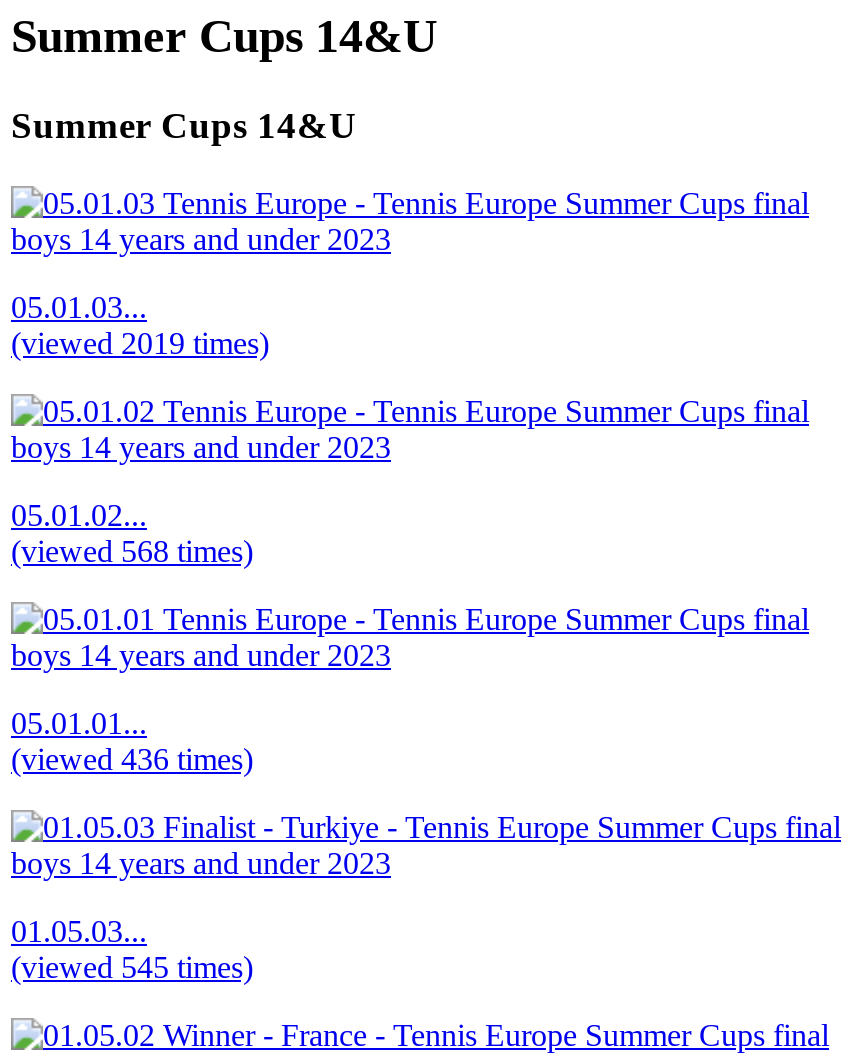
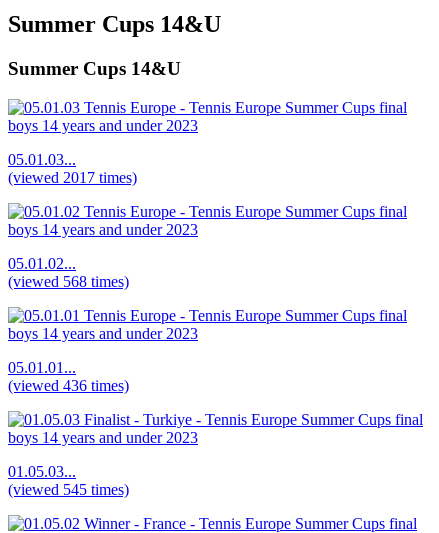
[11,325,269,359] (viewed 2019 times) -> [8,169,137,186] (viewed 2017 times)

